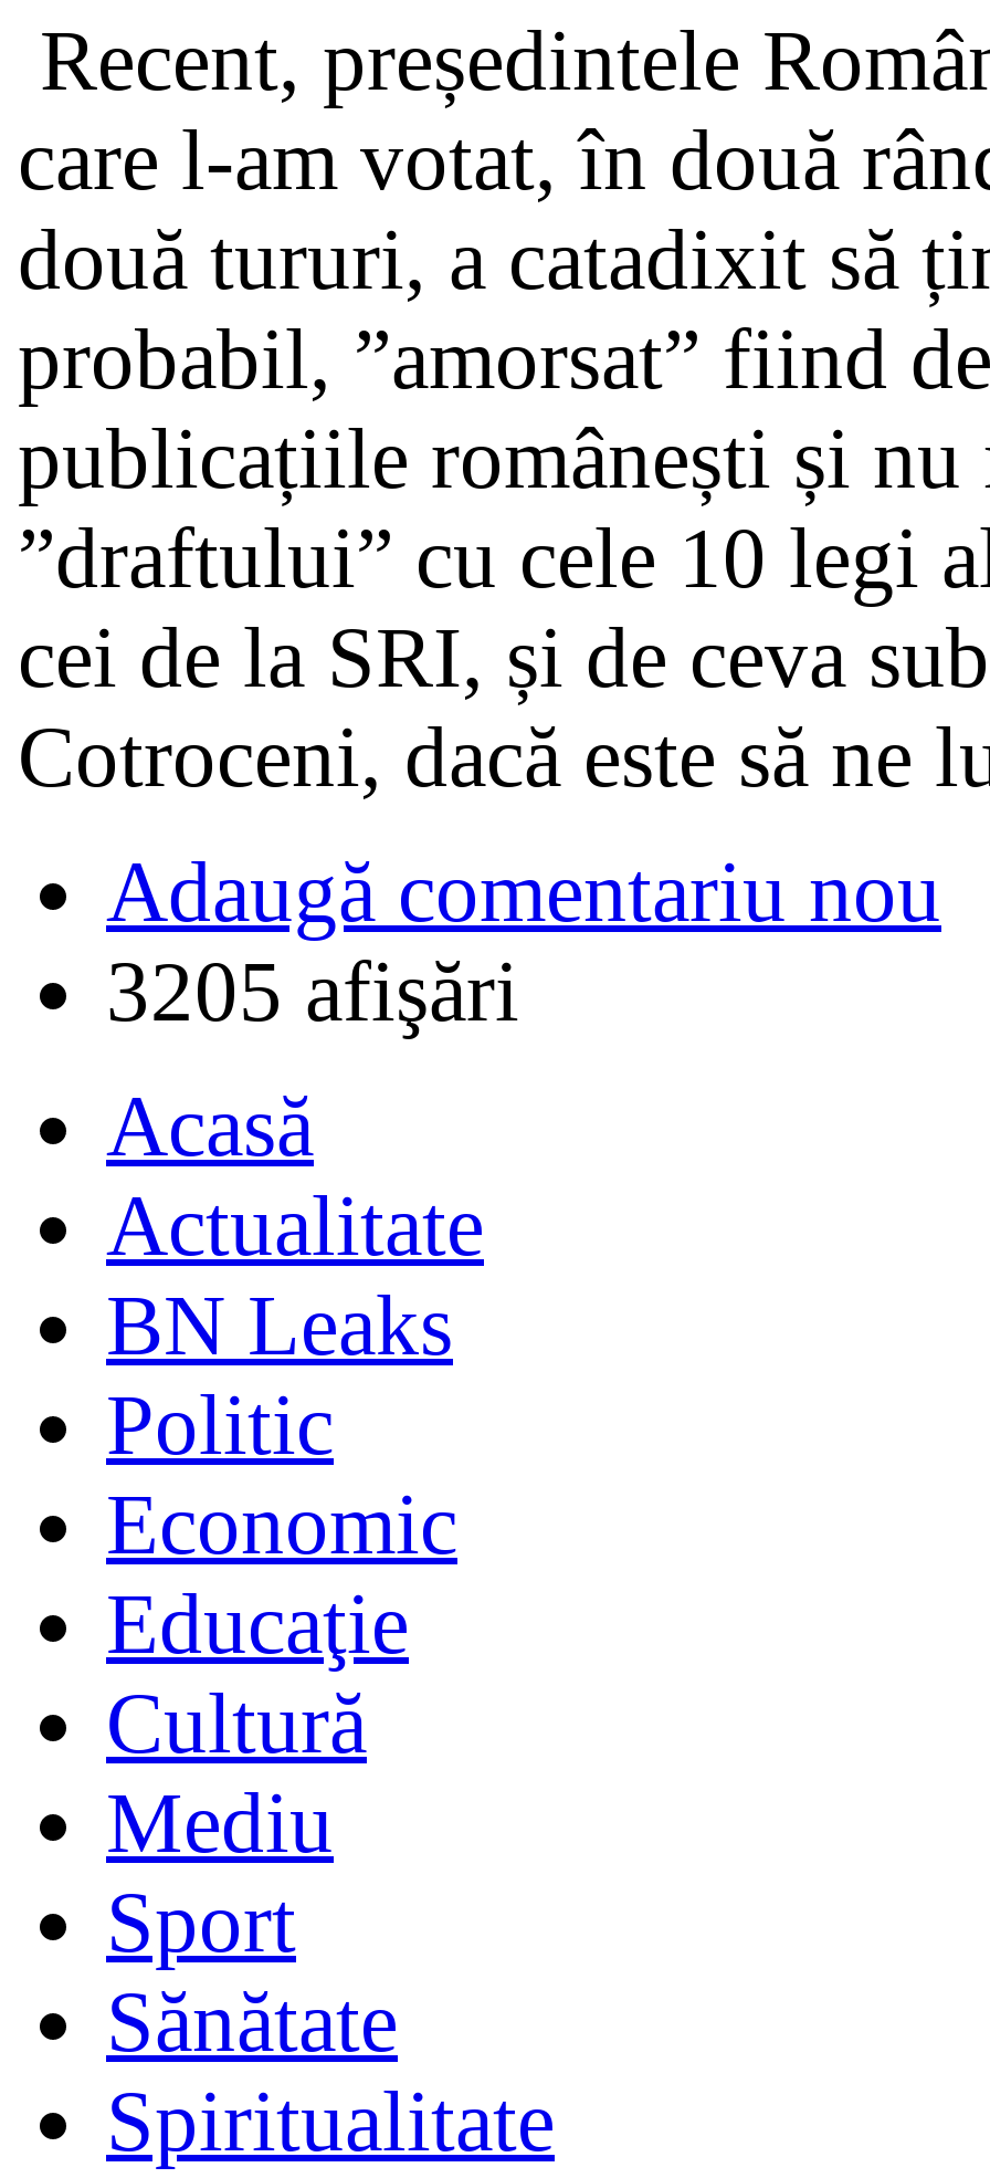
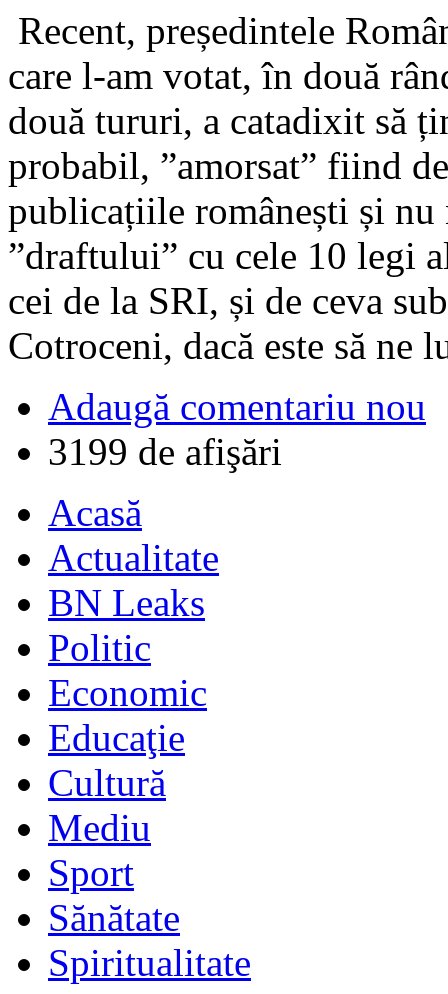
[106,942,519,1037] 3205 afişări -> [48,430,282,473] 3199 de afişări

